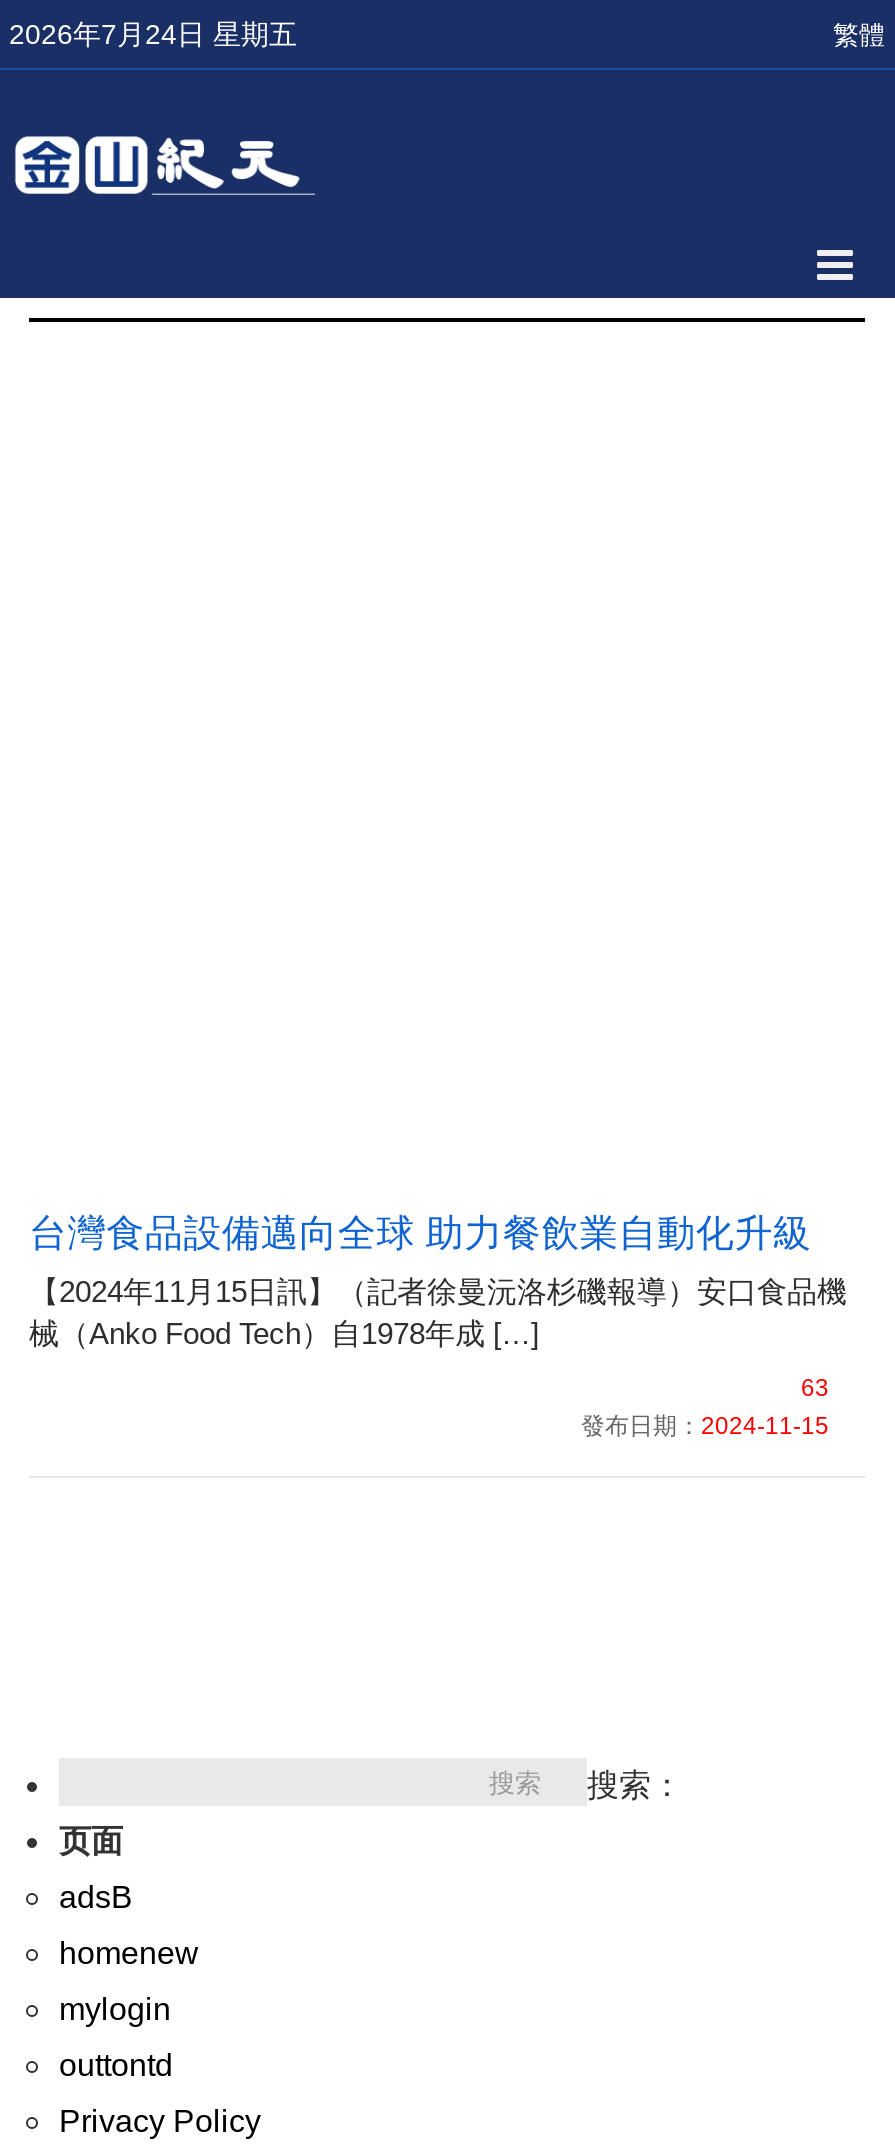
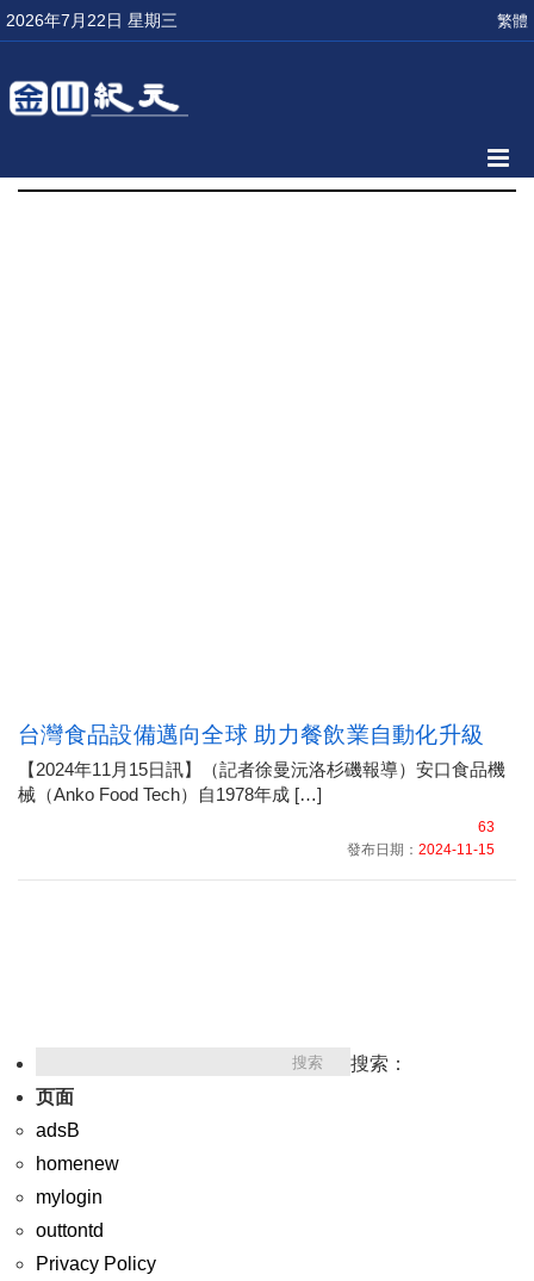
[9,18,297,50] 2026年7月24日 星期五 -> [6,11,178,30] 2026年7月22日 星期三

